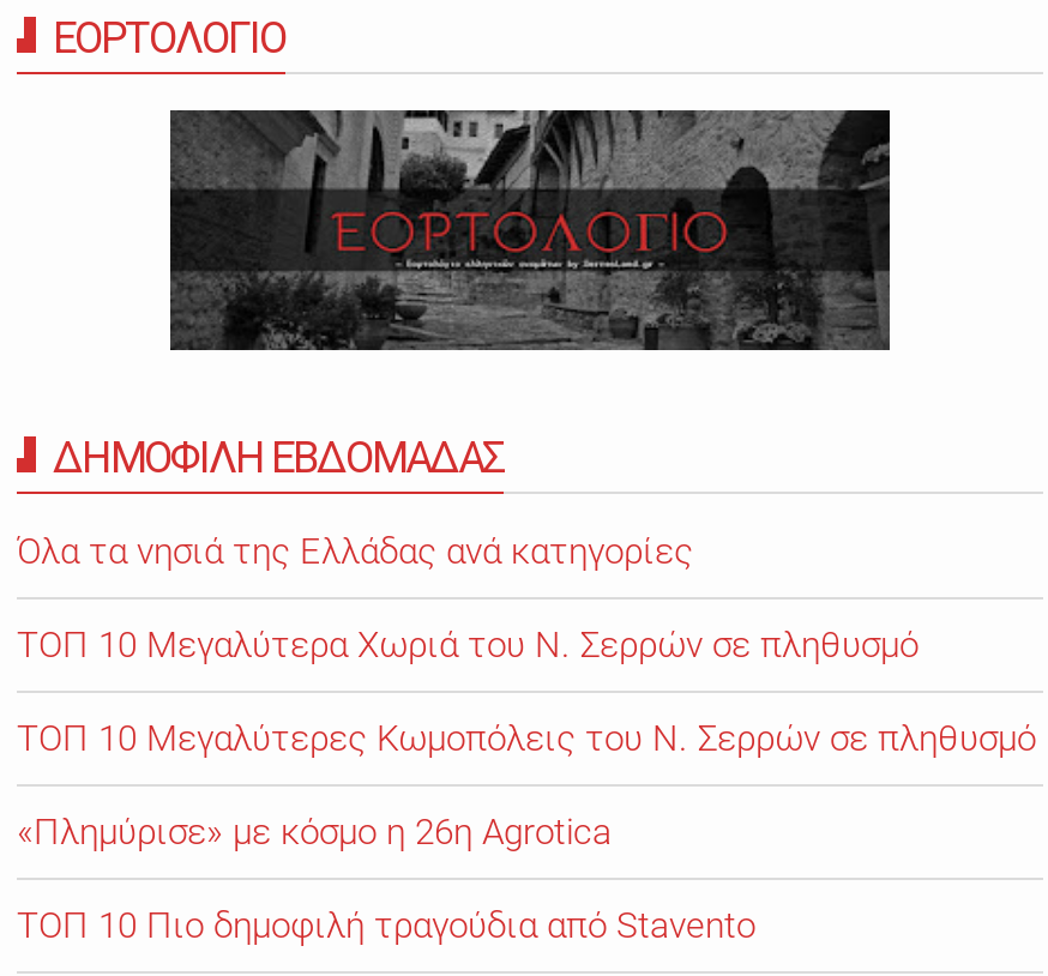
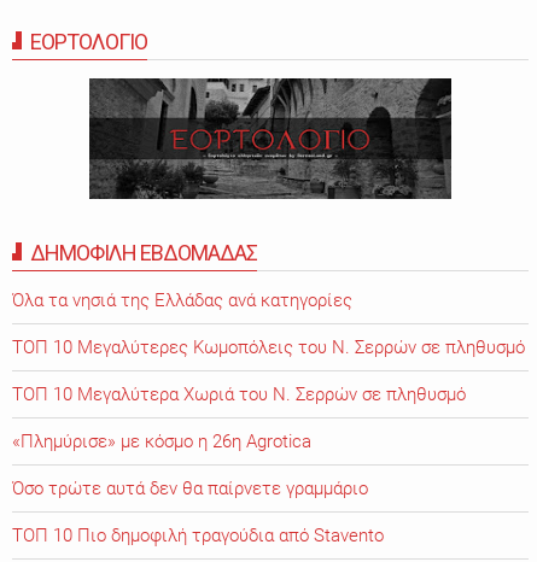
moved [17,625,918,668] -> [12,384,466,406]: ΤΟΠ 10 Μεγαλύτερα Χωριά του Ν. Σερρών σε πληθυσμό
moved [17,718,1036,761] -> [12,337,525,359]: ΤΟΠ 10 Μεγαλύτερες Κωμοπόλεις του Ν. Σερρών σε πληθυσμό
none -> [12,478,368,500] Όσο τρώτε αυτά δεν θα παίρνετε γραμμάριο

